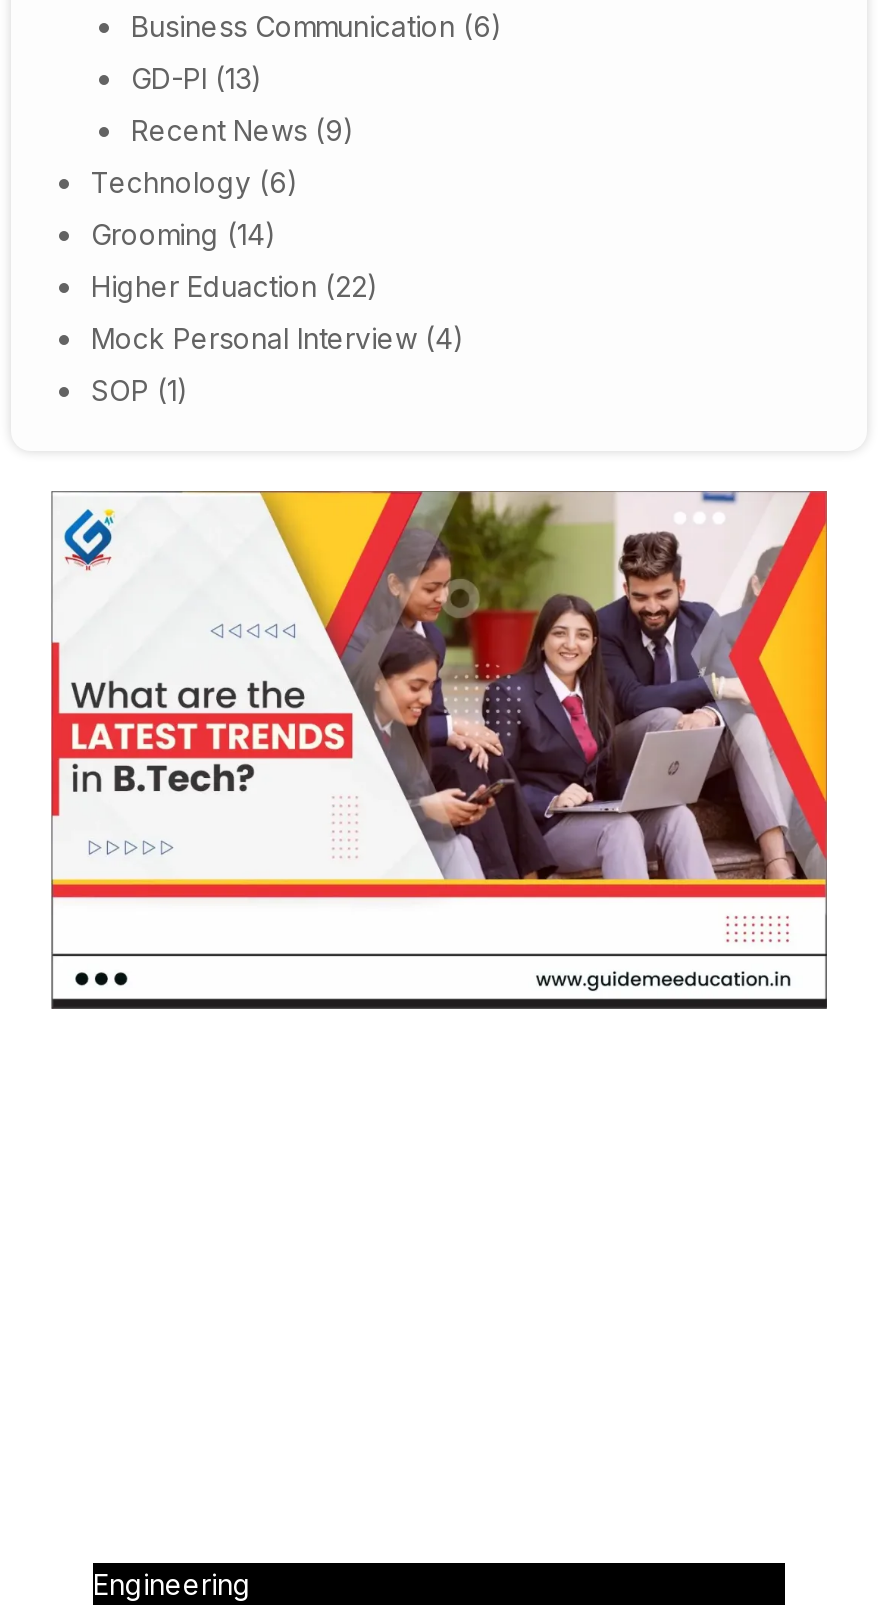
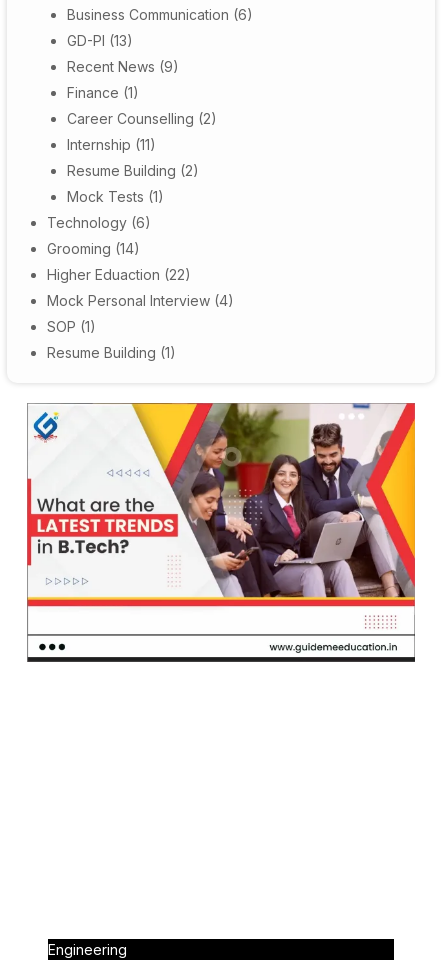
none -> [67,84,217,205] Finance (1) | Career Counselling (2) | Internship (11) | Resume Building (2) | Mock Tests (1)
none -> [47,344,176,361] Resume Building (1)

